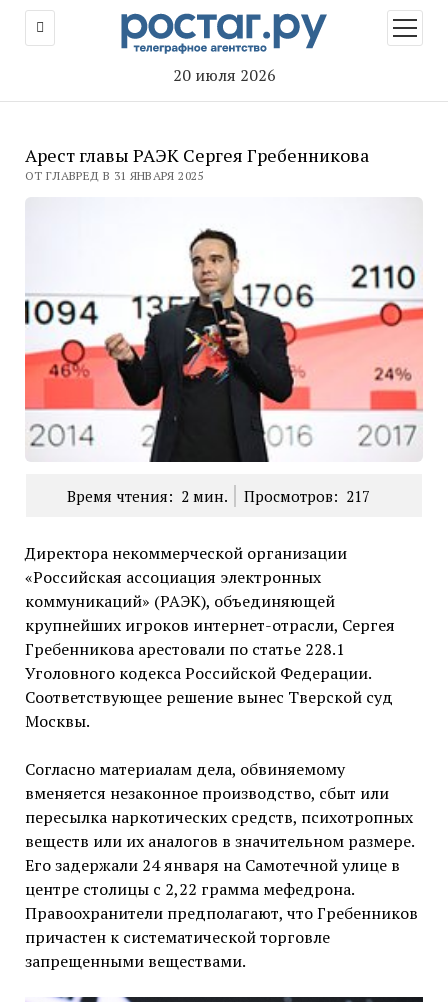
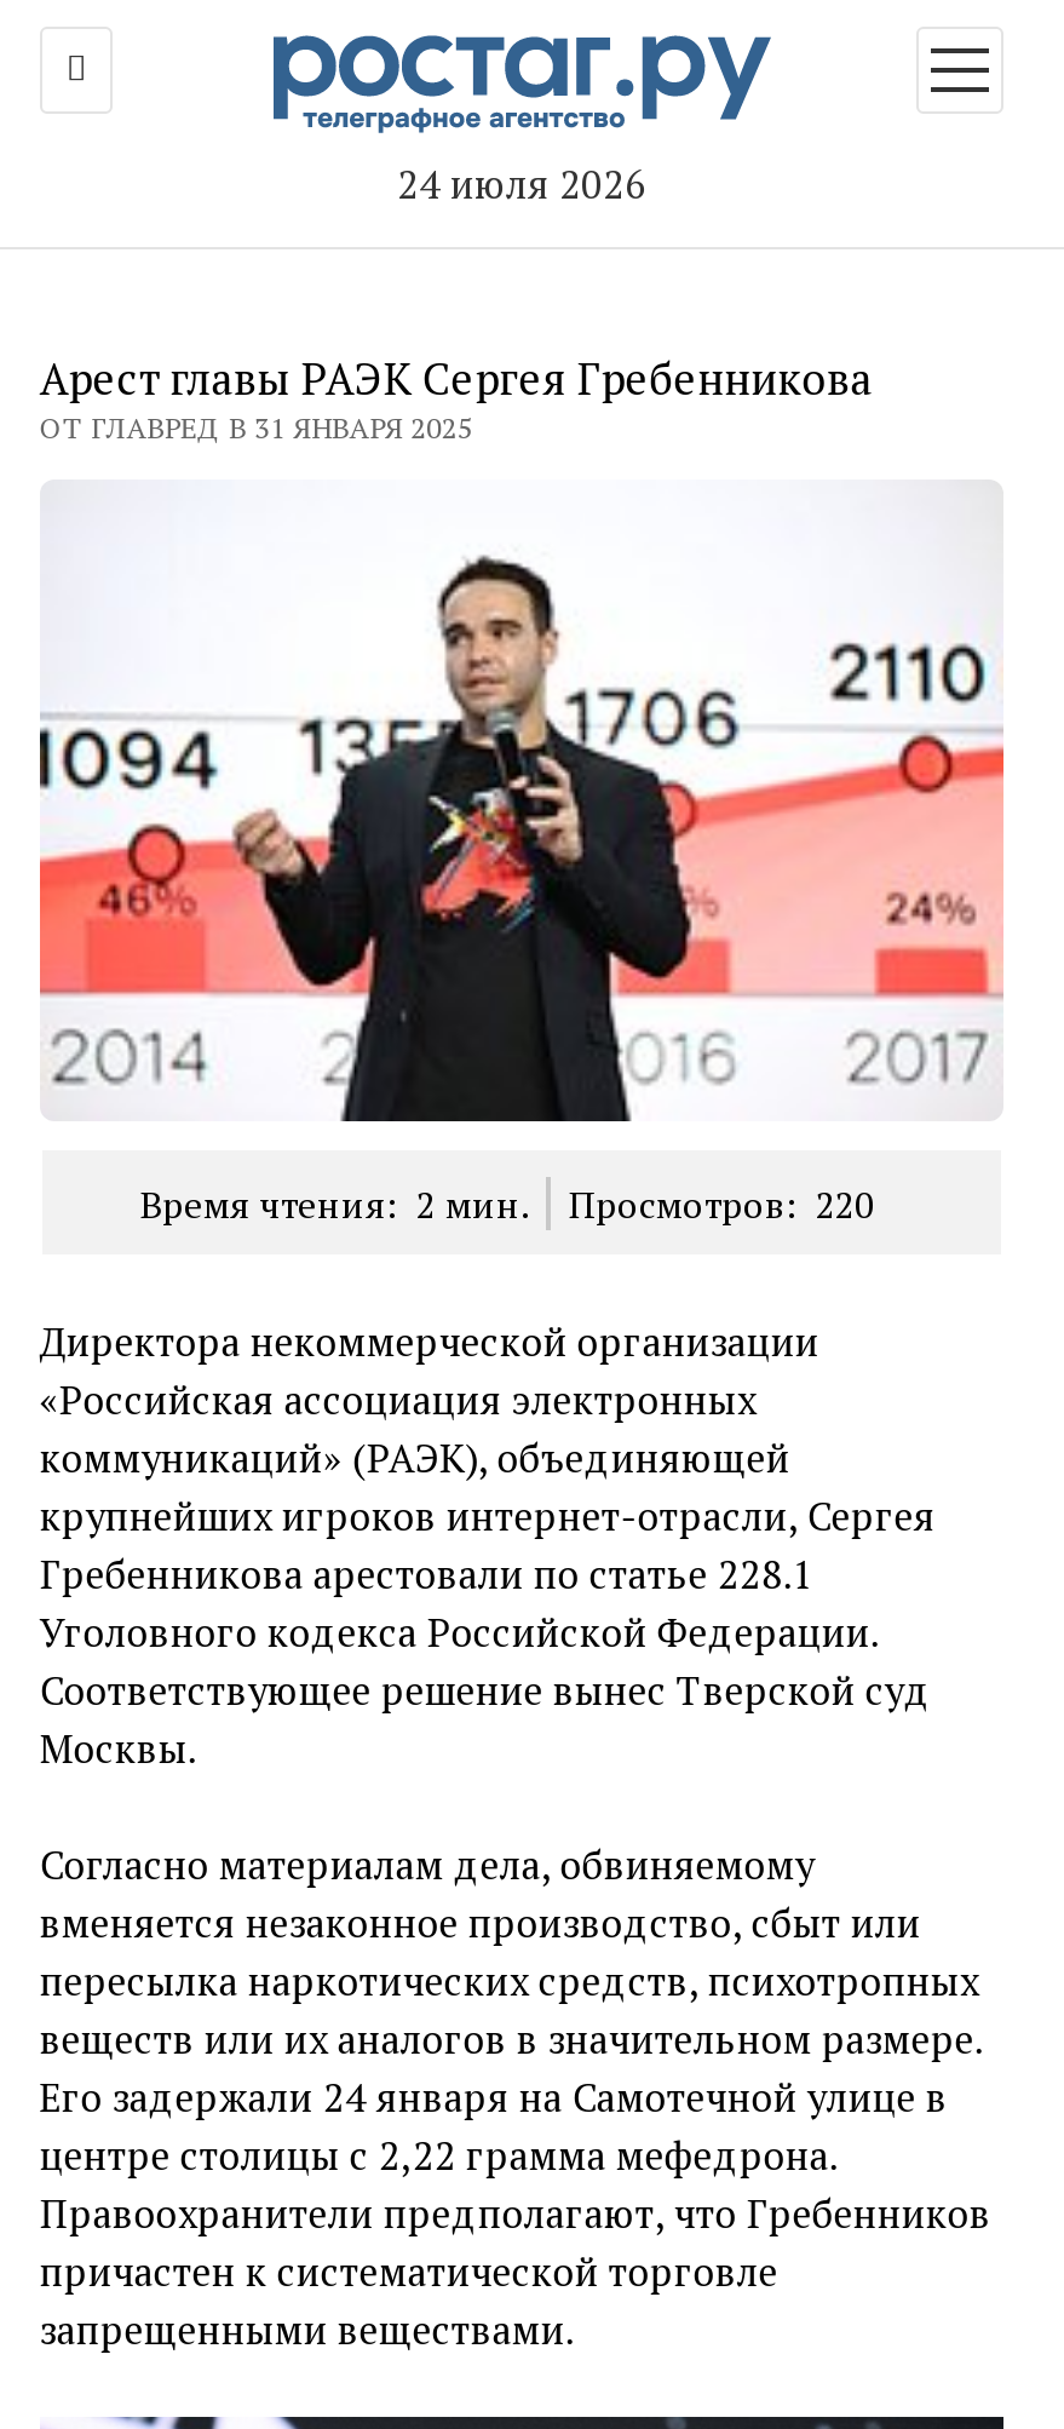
[172,64,275,86] 20 июля 2026 -> [397,157,646,211] 24 июля 2026
[66,486,369,506] Время чтения: 2 мин. Просмотров: 217 -> [140,1179,874,1228] Время чтения: 2 мин. Просмотров: 220

